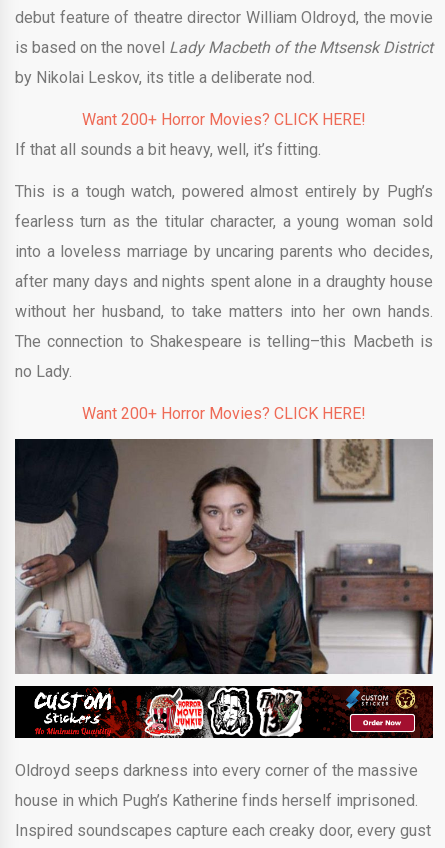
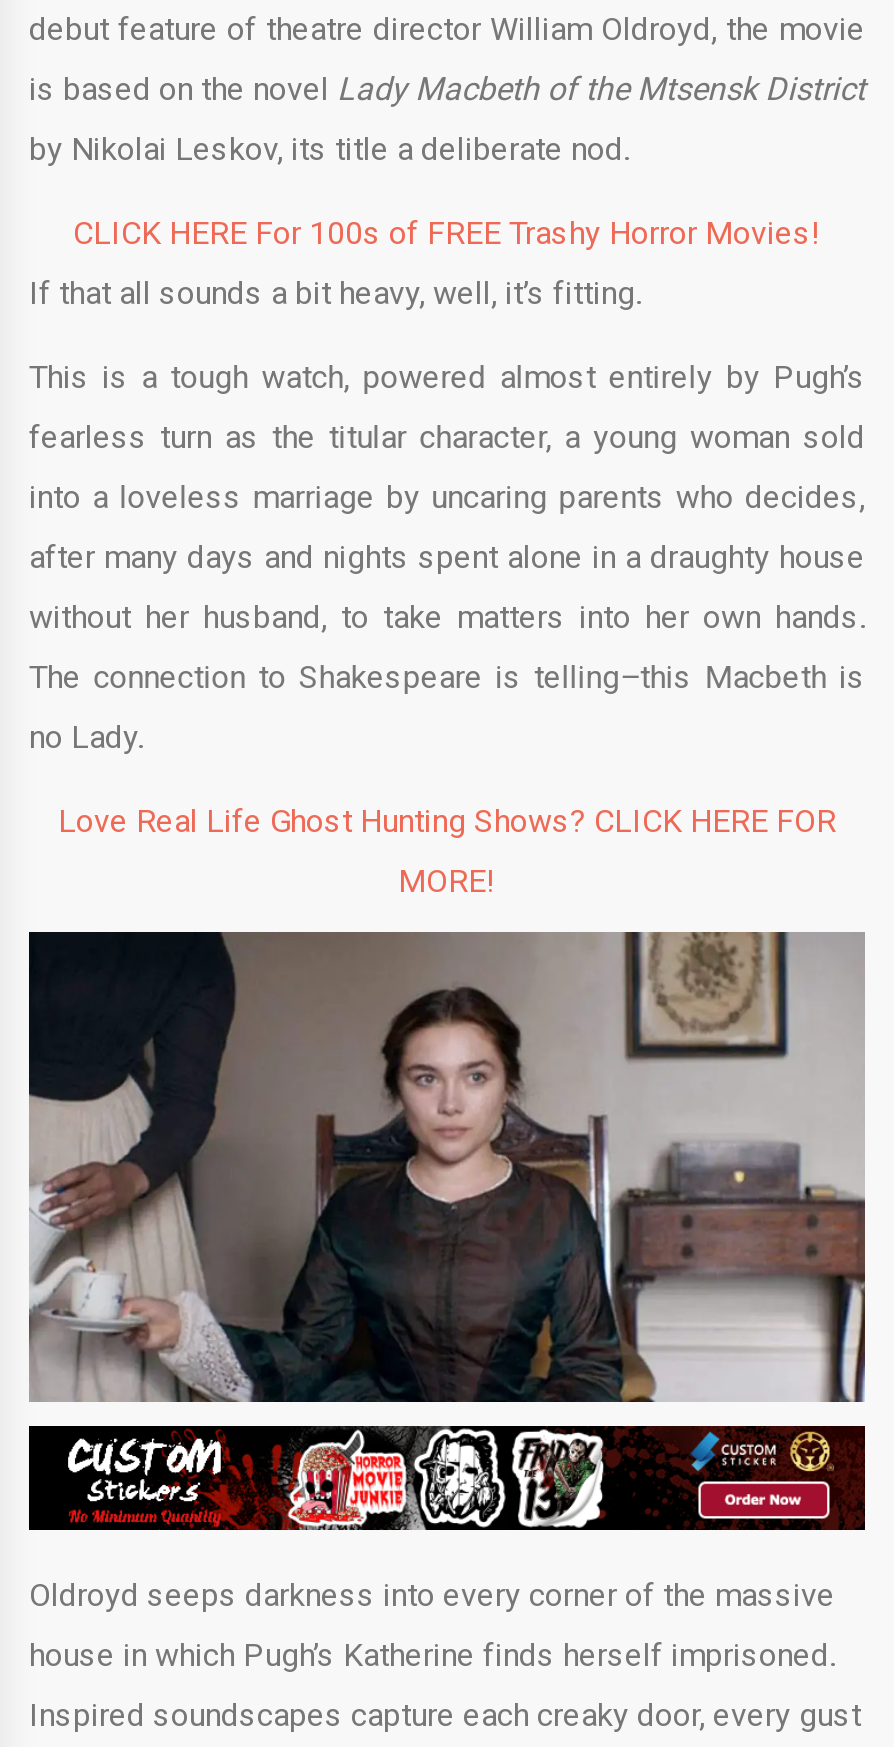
[82,110,366,129] Want 200+ Horror Movies? CLICK HERE! -> [73,214,821,252] CLICK HERE For 100s of FREE Trashy Horror Movies!
[82,404,366,423] Want 200+ Horror Movies? CLICK HERE! -> [58,802,836,900] Love Real Life Ghost Hunting Shows? CLICK HERE FOR | MORE!

